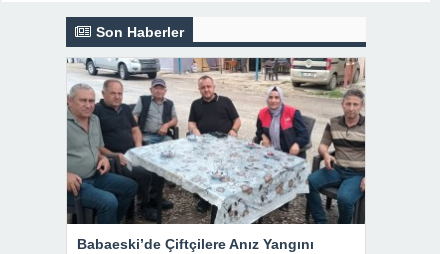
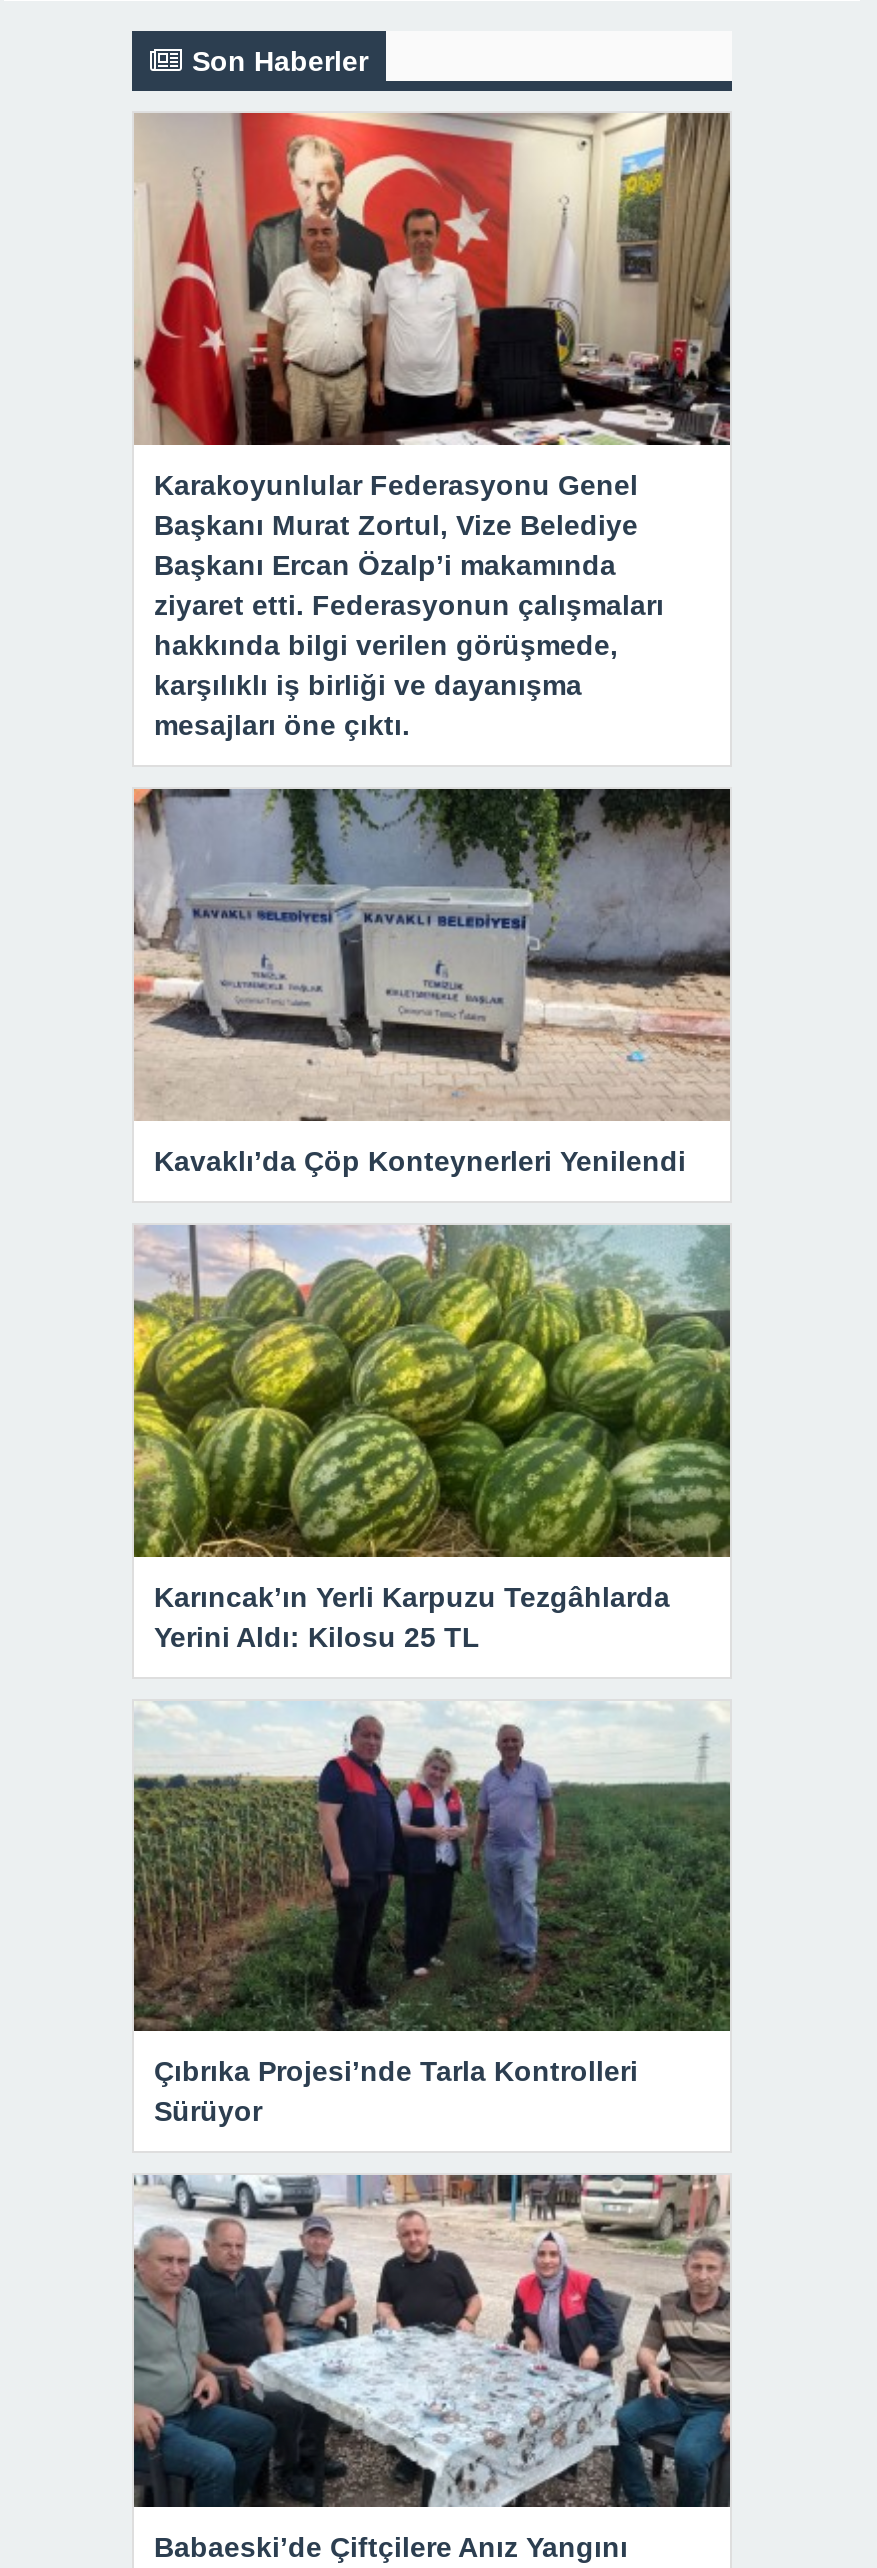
none -> [132,785,732,1176] [image] | Kavaklı’da Çöp Konteynerleri Yenilendi
none -> [132,1223,732,1652] [image] | Karıncak’ın Yerli Karpuzu Tezgâhlarda | Yerini Aldı: Kilosu 25 TL
none -> [132,1699,732,2128] [image] | Çıbrıka Projesi’nde Tarla Kontrolleri | Sürüyor
none -> [134,111,732,741] [image] | Karakoyunlular Federasyonu Genel | Başkanı Murat Zortul, Vize Belediye | Başkanı Ercan Özalp’i makamında | ziyaret etti. Federasyonun çalışmaları | hakkında bilgi verilen görüşmede, | karşılıklı iş birliği ve dayanışma | mesajları öne çıktı.

